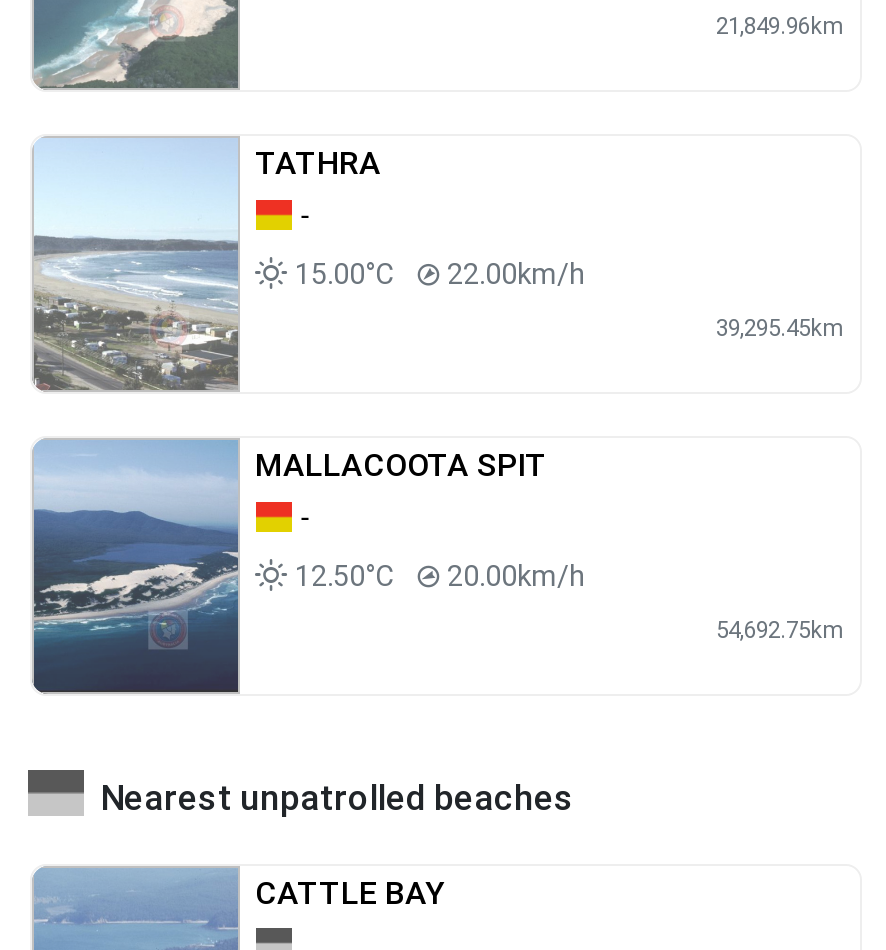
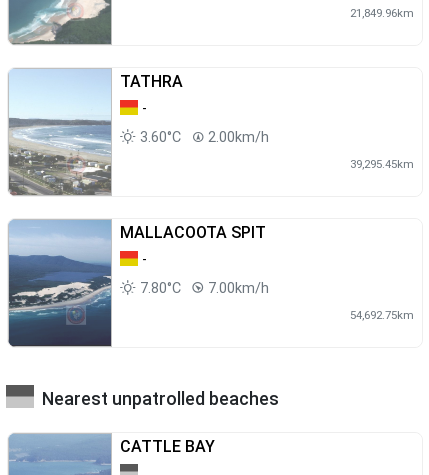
[287,259,585,293] 15.00°C | 22.00km/h -> [135,129,268,146] 3.60°C | 2.00km/h
[287,561,585,595] 12.50°C | 20.00km/h -> [135,280,268,297] 7.80°C | 7.00km/h

